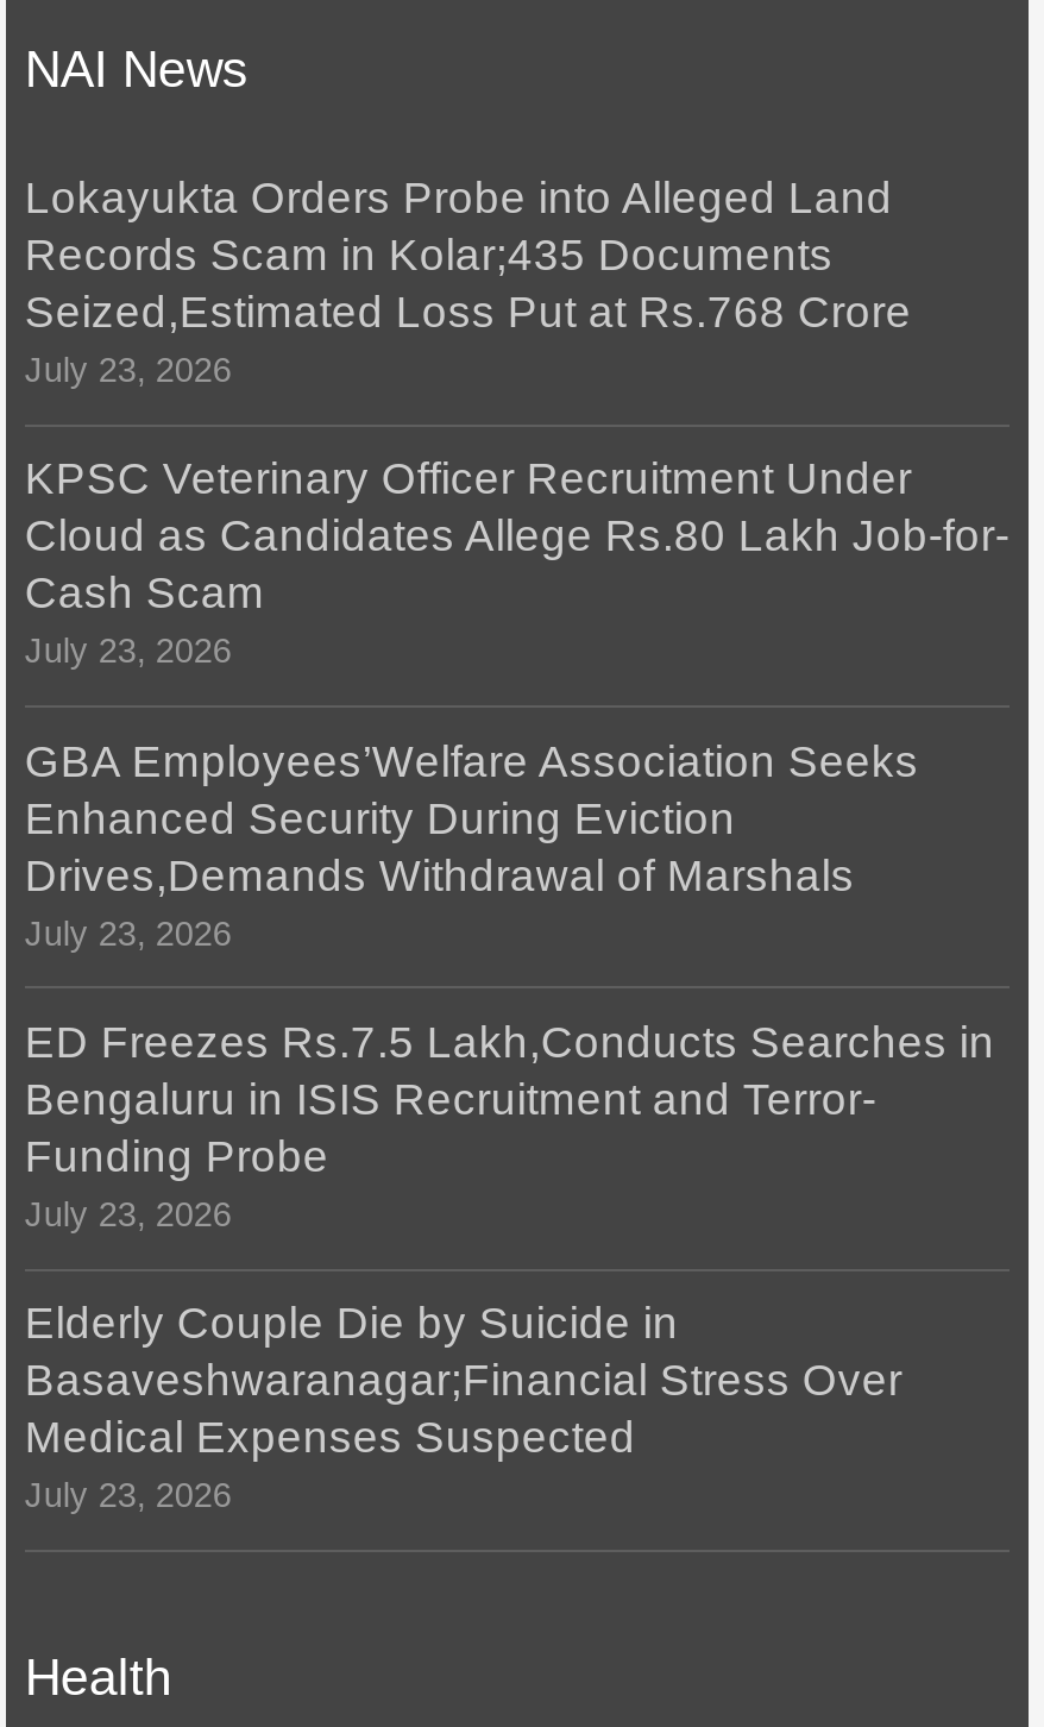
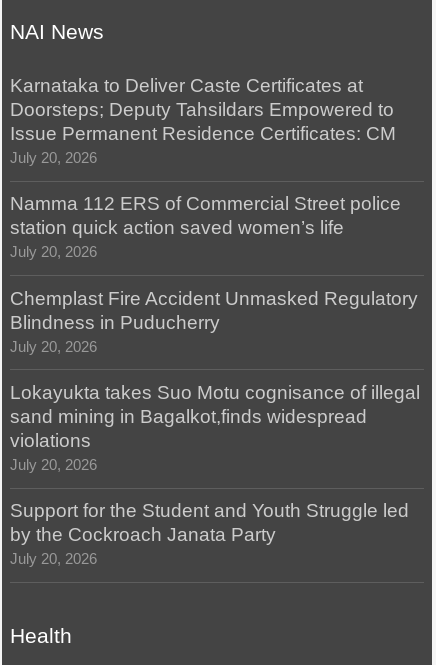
[25,173,912,389] Lokayukta Orders Probe into Alleged Land | Records Scam in Kolar;435 Documents | Seized,Estimated Loss Put at Rs.768 Crore | July 23, 2026 -> [10,75,396,166] Karnataka to Deliver Caste Certificates at | Doorsteps; Deputy Tahsildars Empowered to | Issue Permanent Residence Certificates: CM | July 20, 2026
[25,454,1009,671] KPSC Veterinary Officer Recruitment Under | Cloud as Candidates Allege Rs.80 Lakh Job-for- | Cash Scam | July 23, 2026 -> [10,193,401,260] Namma 112 ERS of Commercial Street police | station quick action saved women’s life | July 20, 2026
[25,736,919,952] GBA Employees’Welfare Association Seeks | Enhanced Security During Eviction | Drives,Demands Withdrawal of Marshals | July 23, 2026 -> [10,288,418,355] Chemplast Fire Accident Unmasked Regulatory | Blindness in Puducherry | July 20, 2026
[25,1017,995,1233] ED Freezes Rs.7.5 Lakh,Conducts Searches in | Bengaluru in ISIS Recruitment and Terror- | Funding Probe | July 23, 2026 -> [10,382,420,473] Lokayukta takes Suo Motu cognisance of illegal | sand mining in Bagalkot,finds widespread | violations | July 20, 2026
[25,1298,902,1515] Elderly Couple Die by Suicide in | Basaveshwaranagar;Financial Stress Over | Medical Expenses Suspected | July 23, 2026 -> [10,500,409,567] Support for the Student and Youth Struggle led | by the Cockroach Janata Party | July 20, 2026

